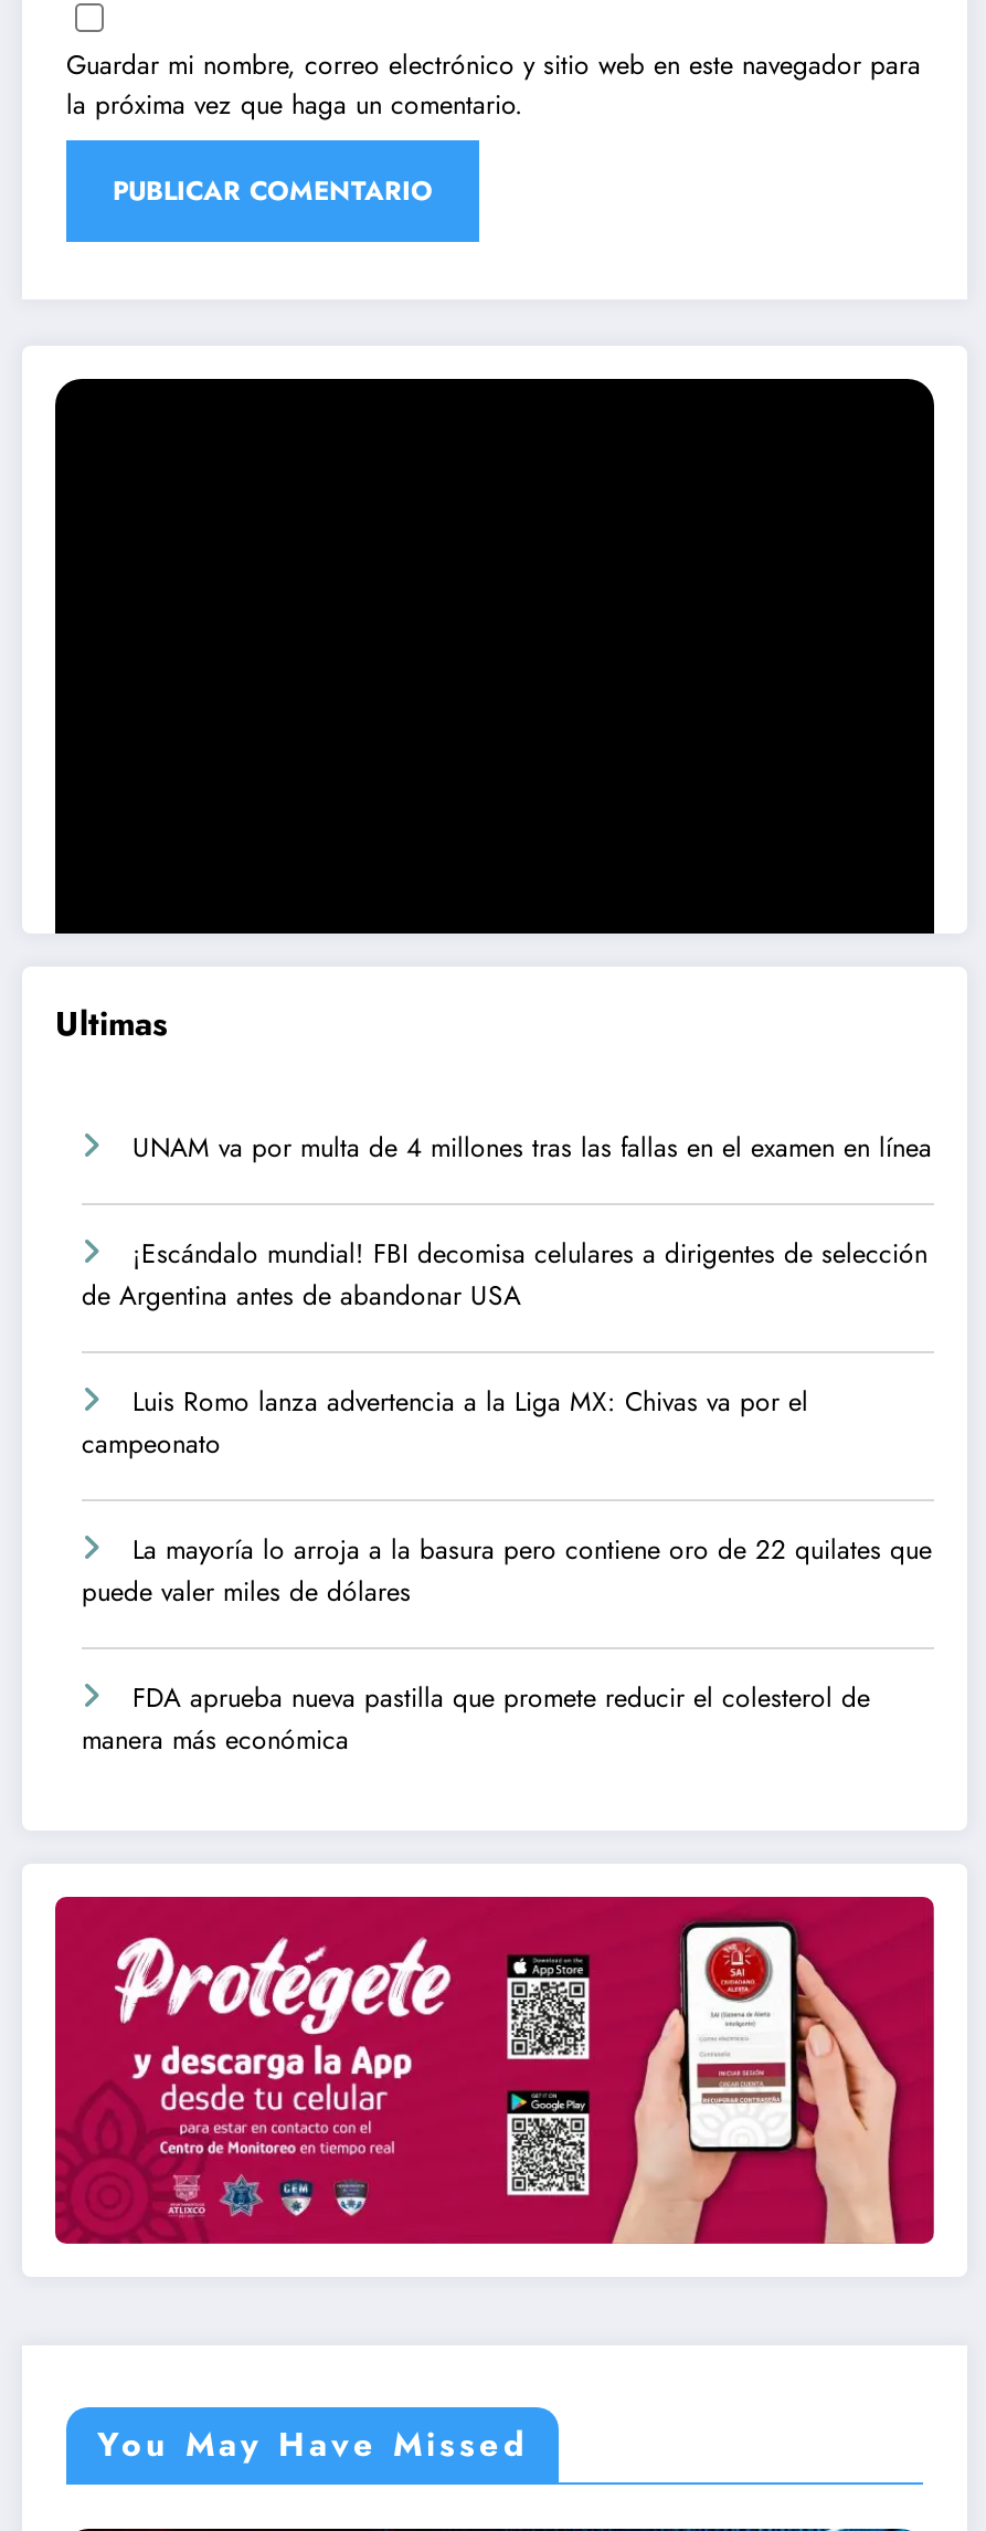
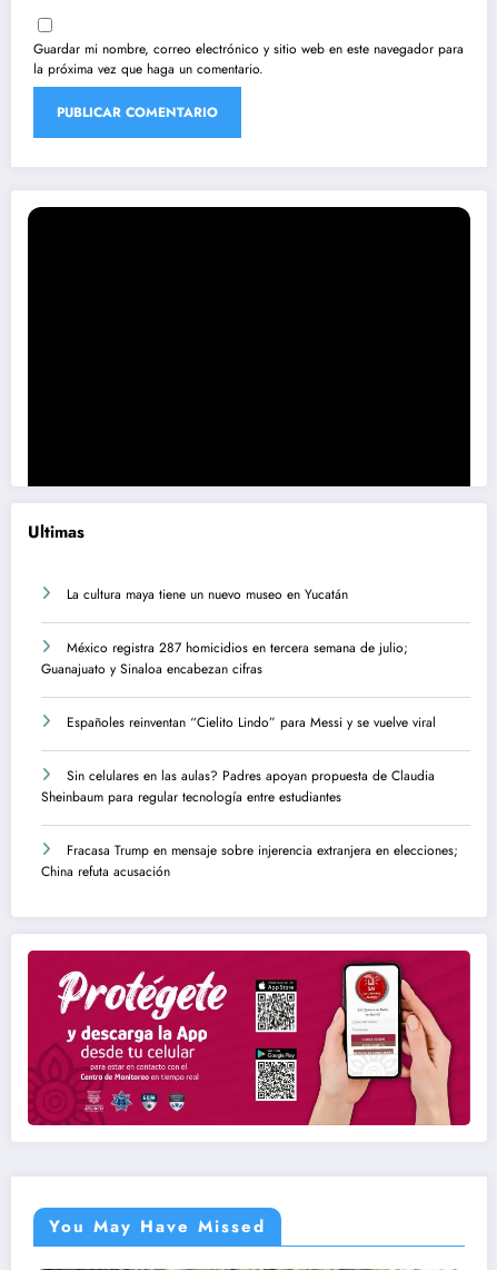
[132,1127,932,1167] UNAM va por multa de 4 millones tras las fallas en el examen en línea -> [67,584,348,604] La cultura maya tiene un nuevo museo en Yucatán
[82,1233,927,1315] ¡Escándalo mundial! FBI decomisa celulares a dirigentes de selección | de Argentina antes de abandonar USA -> [41,637,408,679] México registra 287 homicidios en tercera semana de julio; | Guanajuato y Sinaloa encabezan cifras
[82,1381,808,1463] Luis Romo lanza advertencia a la Liga MX: Chivas va por el | campeonato -> [67,712,436,732] Españoles reinventan “Cielito Lindo” para Messi y se vuelve viral
[82,1529,932,1611] La mayoría lo arroja a la basura pero contiene oro de 22 quilates que | puede valer miles de dólares -> [41,765,435,807] Sin celulares en las aulas? Padres apoyan propuesta de Claudia | Sheinbaum para regular tecnología entre estudiantes
[82,1677,870,1759] FDA aprueba nueva pastilla que promete reducir el colesterol de | manera más económica -> [41,840,458,881] Fracasa Trump en mensaje sobre injerencia extranjera en elecciones; | China refuta acusación

